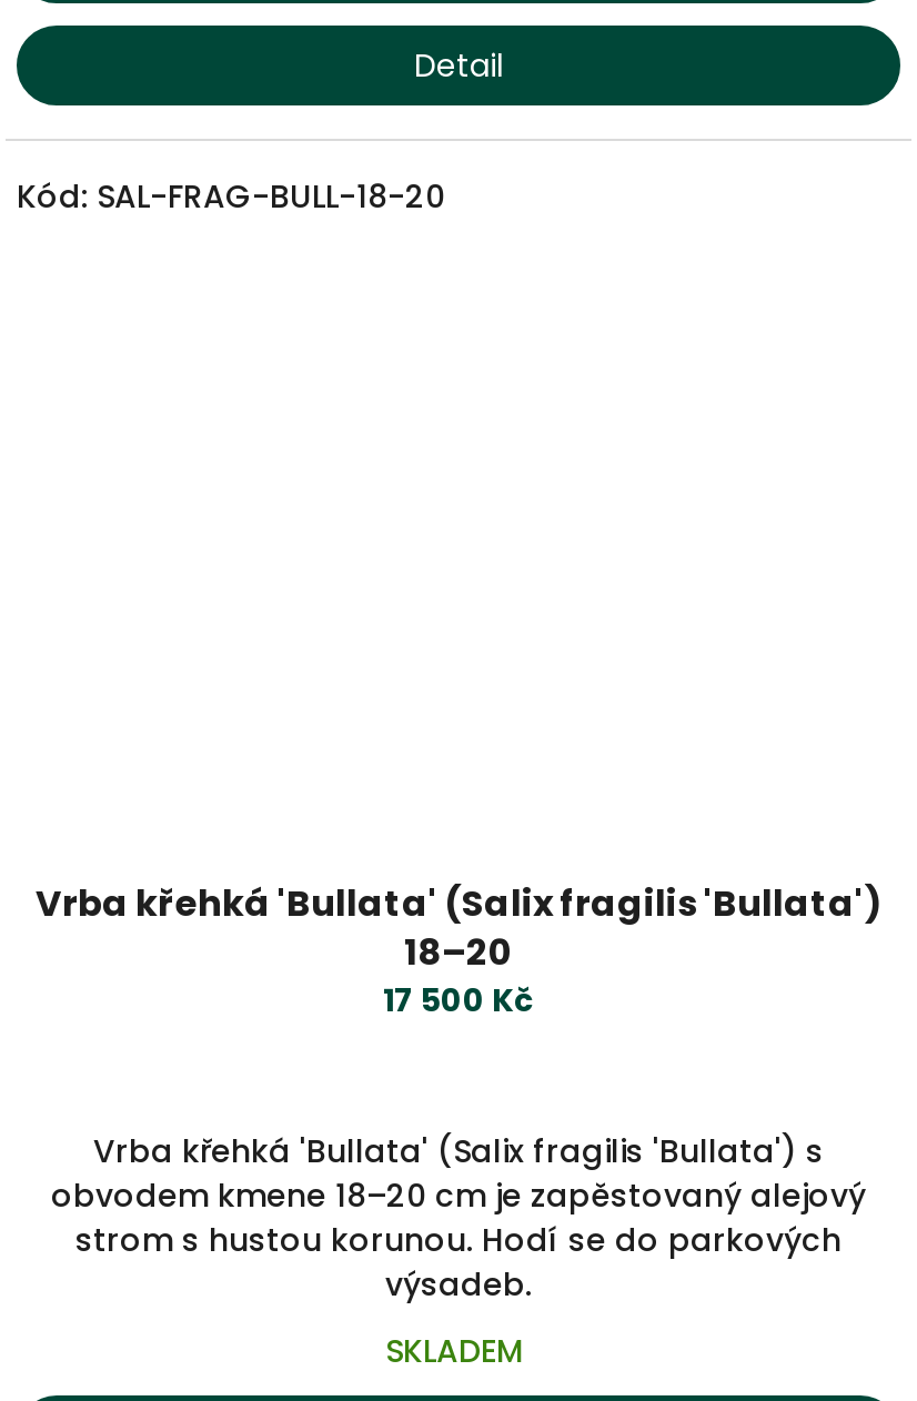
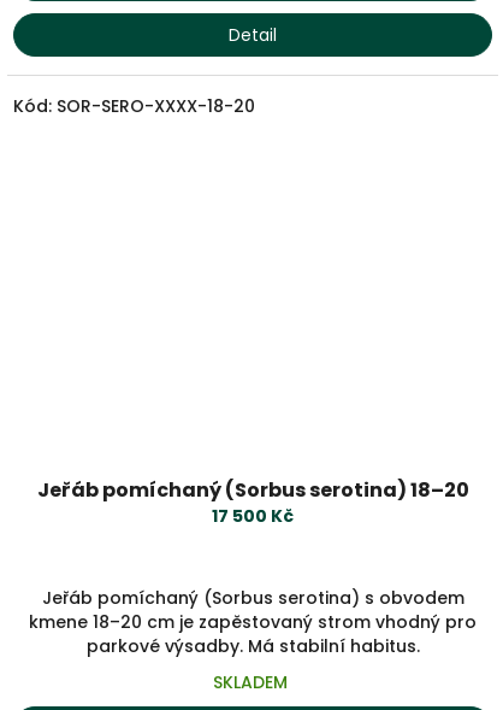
[17,173,445,217] Kód: SAL-FRAG-BULL-18-20 -> [13,94,255,118] Kód: SOR-SERO-XXXX-18-20
[36,877,881,977] Vrba křehká 'Bullata' (Salix fragilis 'Bullata') | 18–20 -> [37,476,469,504] Jeřáb pomíchaný (Sorbus serotina) 18–20
[51,1128,866,1306] Vrba křehká 'Bullata' (Salix fragilis 'Bullata') s | obvodem kmene 18–20 cm je zapěstovaný alejový | strom s hustou korunou. Hodí se do parkových | výsadeb. -> [29,586,477,658] Jeřáb pomíchaný (Sorbus serotina) s obvodem | kmene 18–20 cm je zapěstovaný strom vhodný pro | parkové výsadby. Má stabilní habitus.

